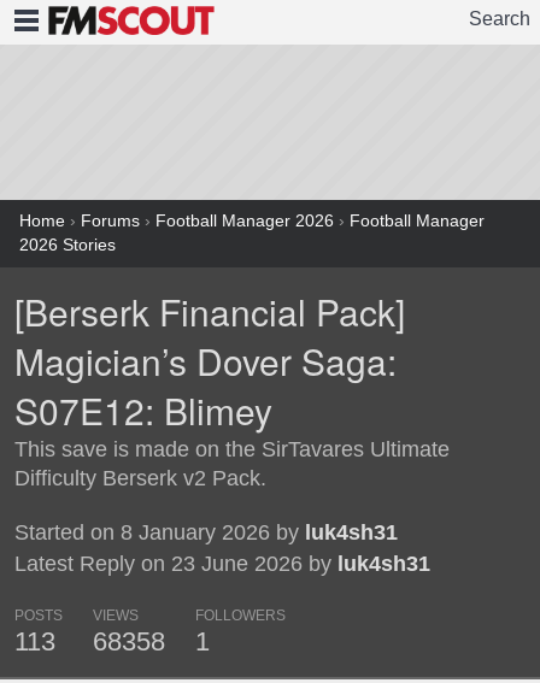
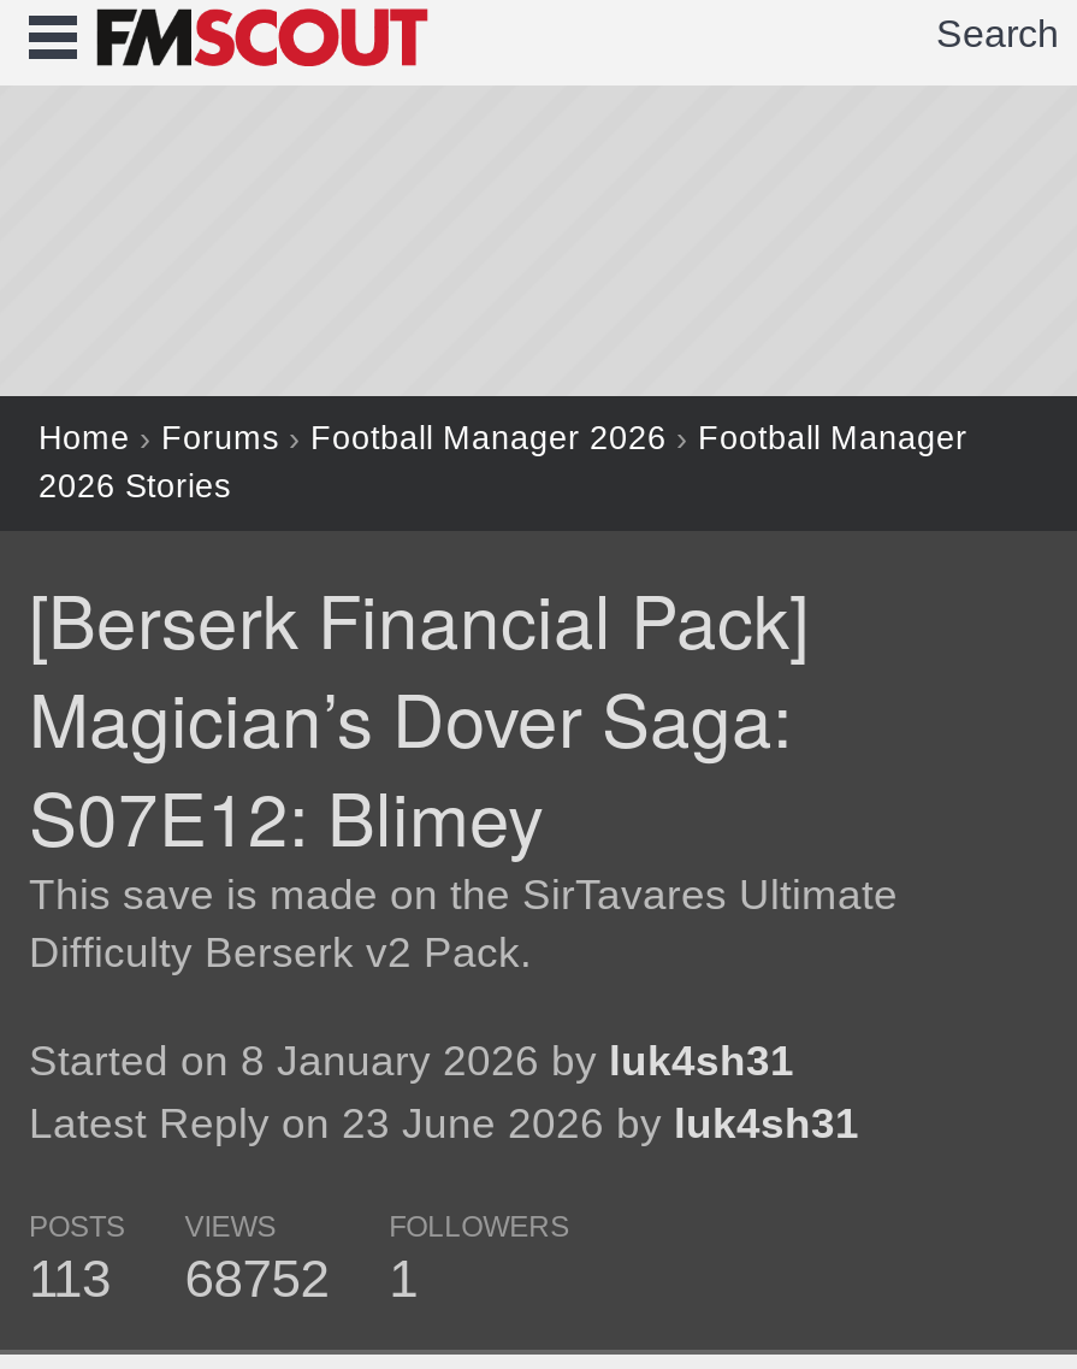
[14,627,209,657] 113 68358 1 -> [29,1249,418,1309] 113 68752 1

